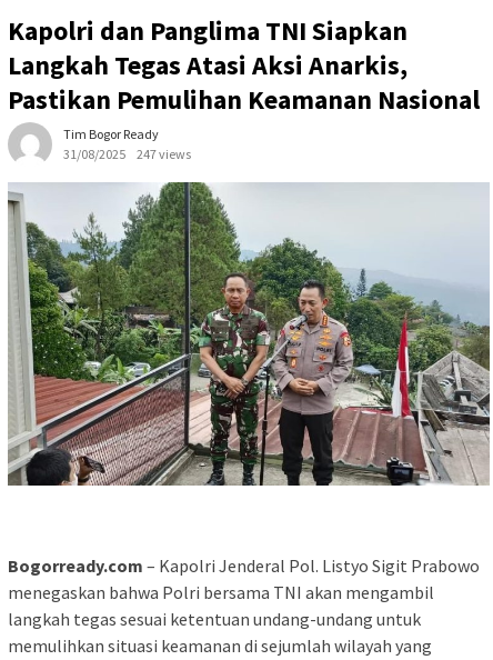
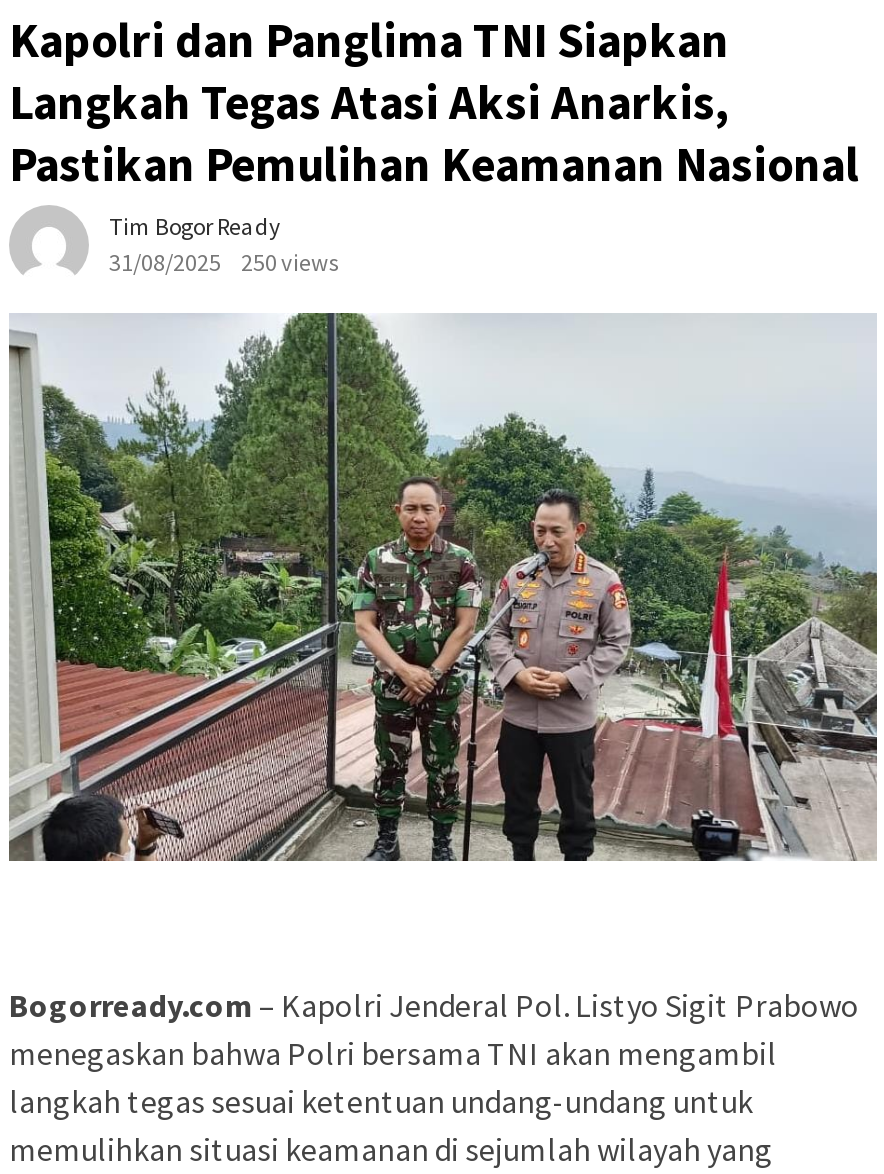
[63,146,191,163] 31/08/2025 247 views -> [109,248,339,278] 31/08/2025 250 views

